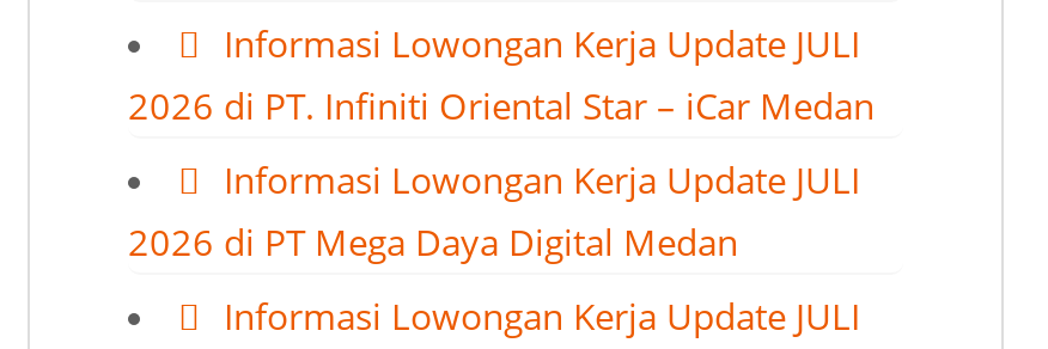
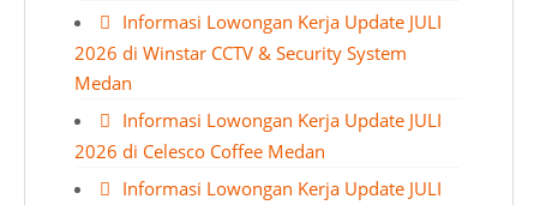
[128,81,875,129] 2026 di PT. Infiniti Oriental Star – iCar Medan -> [74,41,407,95] 2026 di Winstar CCTV & Security System | Medan
[128,218,738,265] 2026 di PT Mega Daya Digital Medan -> [74,139,325,163] 2026 di Celesco Coffee Medan

